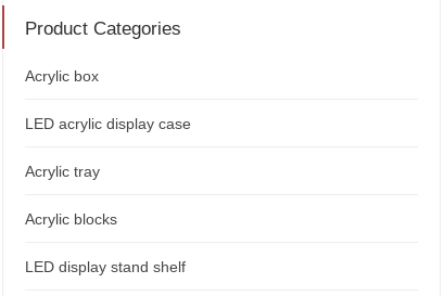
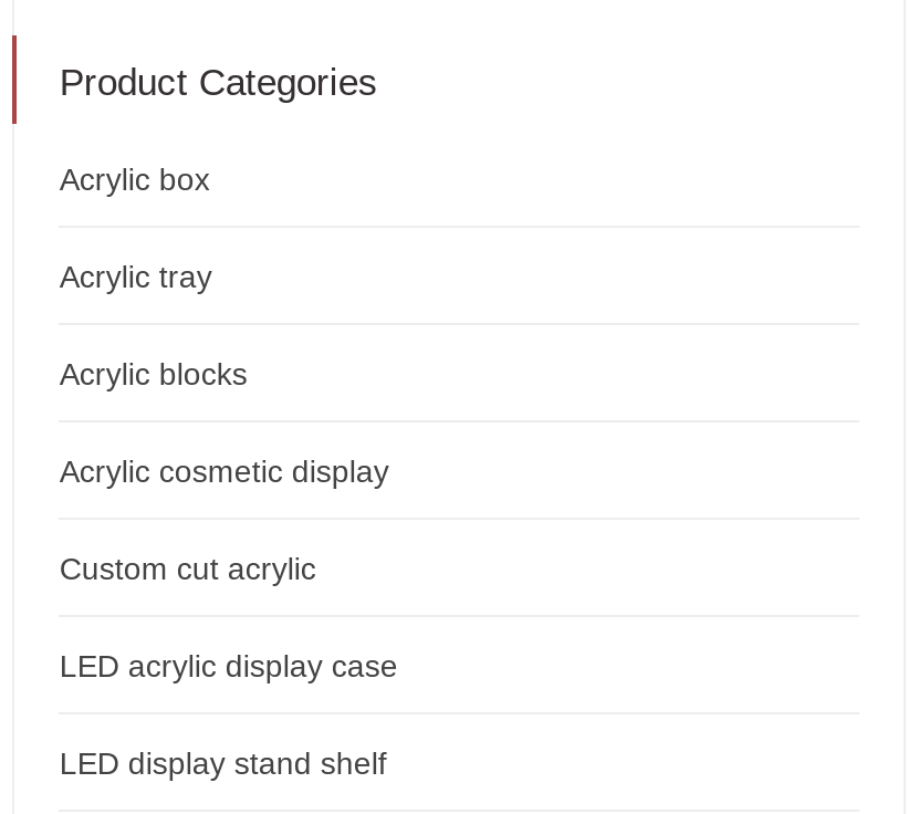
moved [25,115,191,132] -> [60,647,398,683]: LED acrylic display case
moved [25,162,118,227] -> [60,258,248,391]: Acrylic tray | Acrylic blocks
none -> [60,453,389,586] Acrylic cosmetic display | Custom cut acrylic

